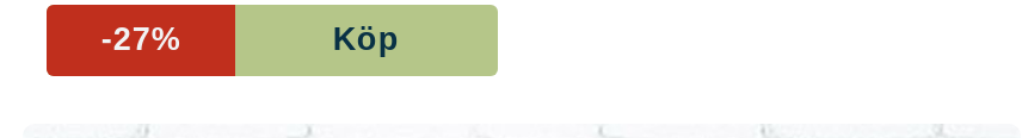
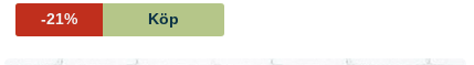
[101,22,180,58] -27% -> [41,11,77,28] -21%

